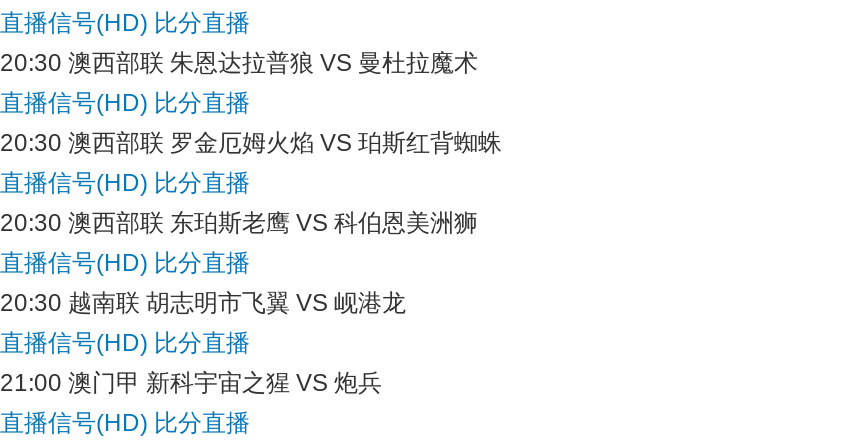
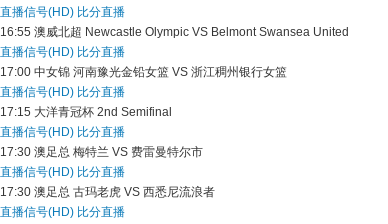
[0,49,478,77] 20:30 澳西部联朱恩达拉普狼 VS 曼杜拉魔术 -> [0,25,349,39] 16:55 澳威北超Newcastle Olympic VS Belmont Swansea United
[0,129,502,157] 20:30 澳西部联罗金厄姆火焰 VS 珀斯红背蜘蛛 -> [0,65,287,79] 17:00 中女锦河南豫光金铅女篮 VS 浙江稠州银行女篮
[0,209,478,237] 20:30 澳西部联东珀斯老鹰 VS 科伯恩美洲狮 -> [0,105,172,119] 17:15 大洋青冠杯2nd Semifinal
[0,289,406,317] 20:30 越南联胡志明市飞翼 VS 岘港龙 -> [0,145,203,159] 17:30 澳足总梅特兰 VS 费雷曼特尔市
[0,369,382,397] 21:00 澳门甲新科宇宙之猩 VS 炮兵 -> [0,185,215,199] 17:30 澳足总古玛老虎 VS 西悉尼流浪者

